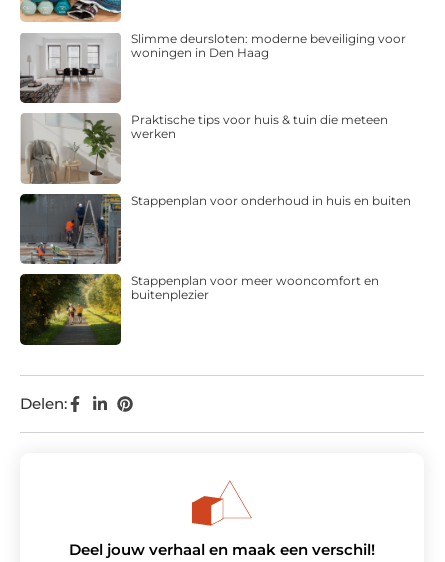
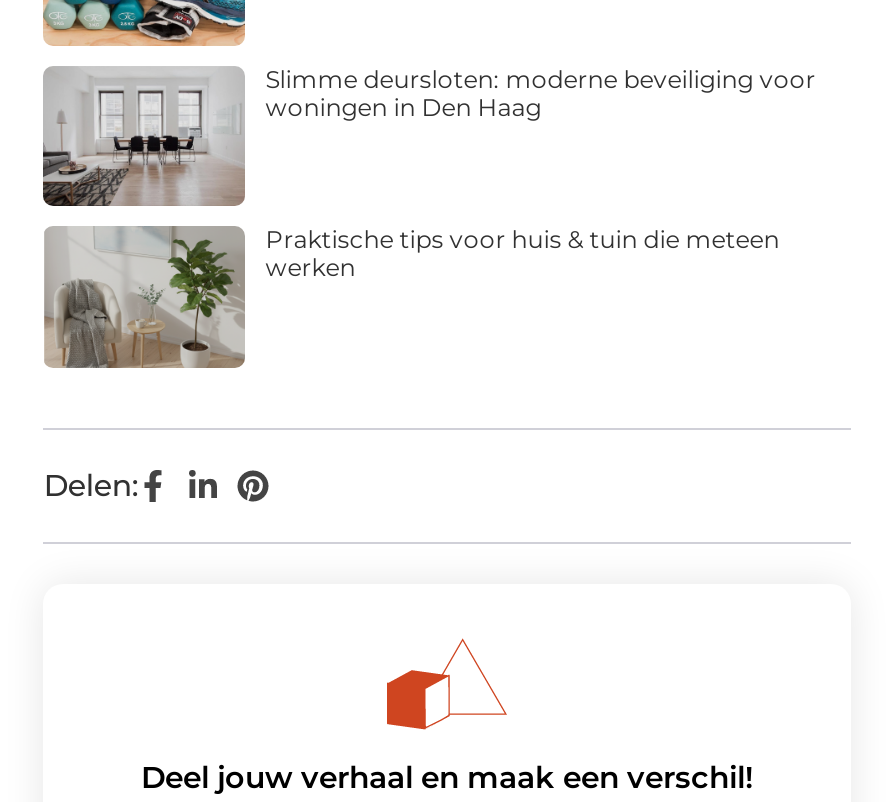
[20,192,411,264] [image] | Stappenplan voor onderhoud in huis en buiten -> none
[19,273,379,346] [image] | Stappenplan voor meer wooncomfort en | buitenplezier -> none

